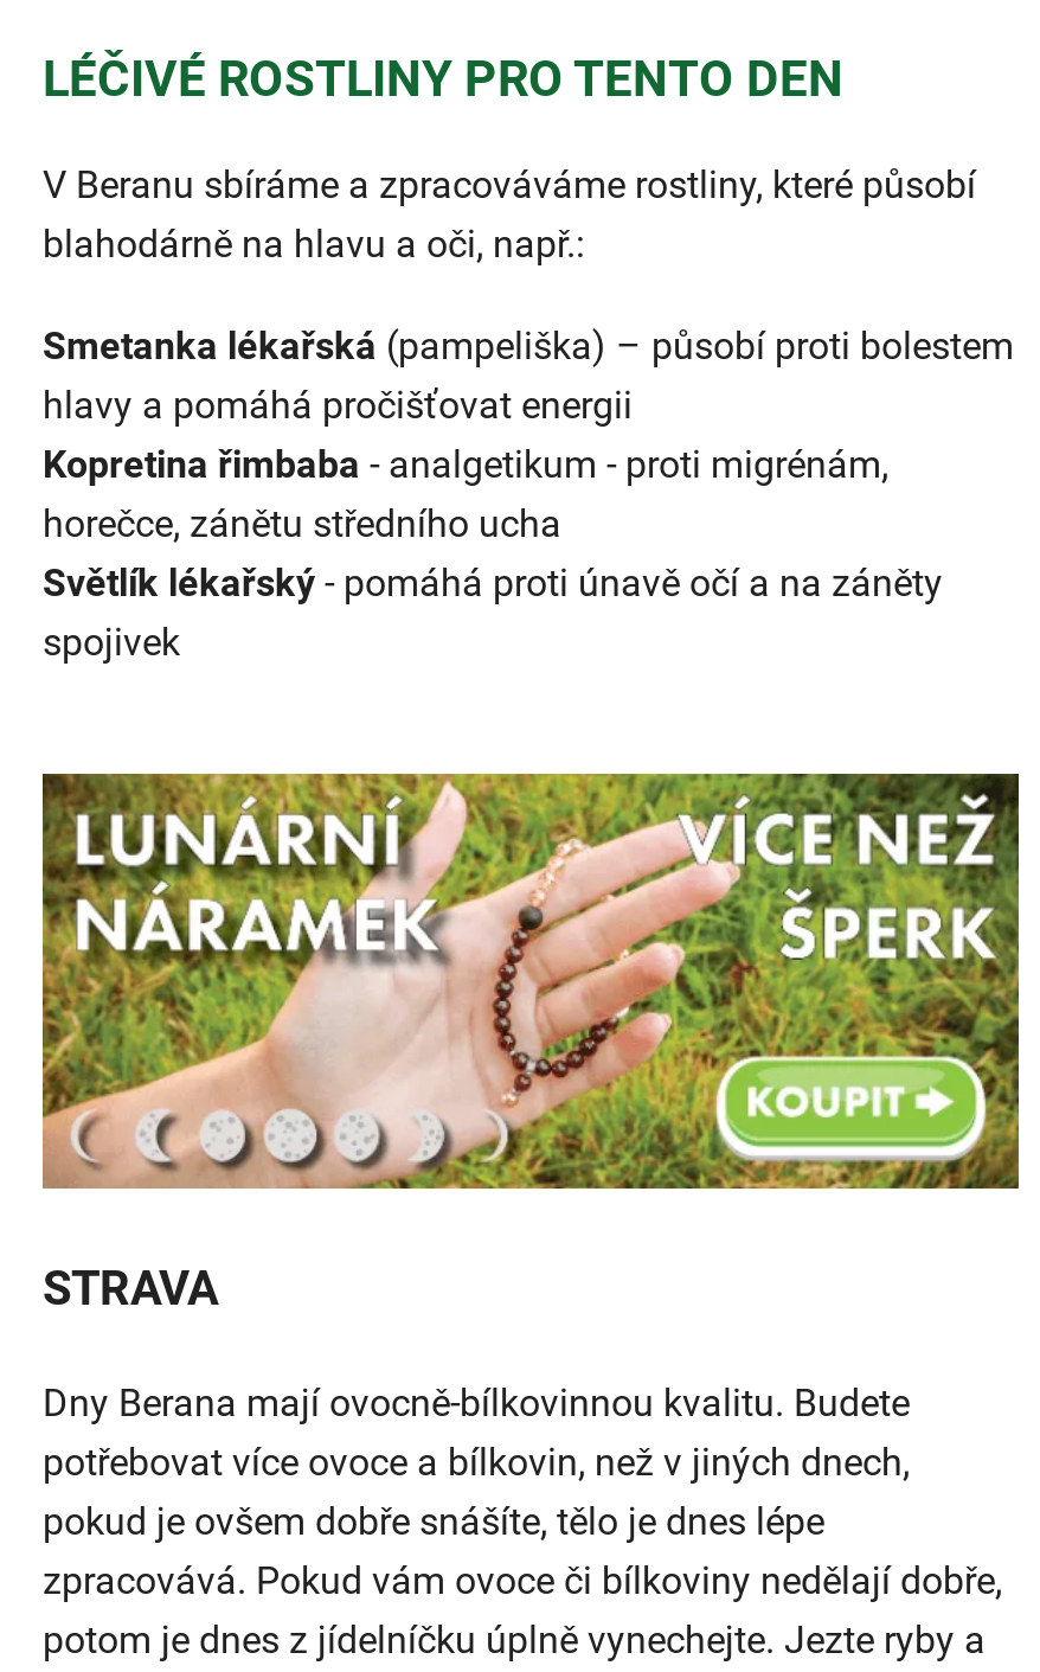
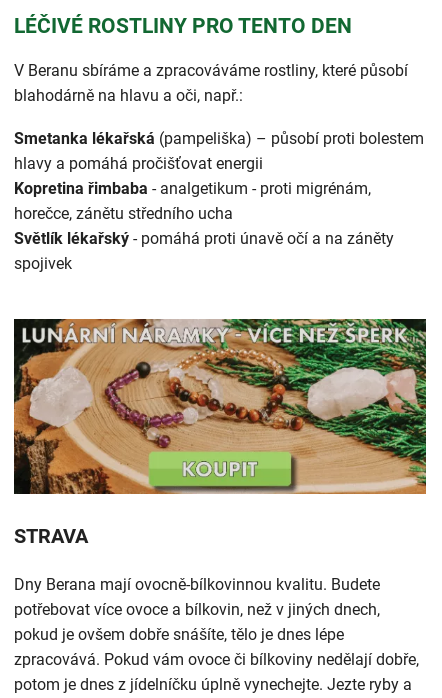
[40,771,1021,1191] [image] -> [13,318,426,495] [image]

